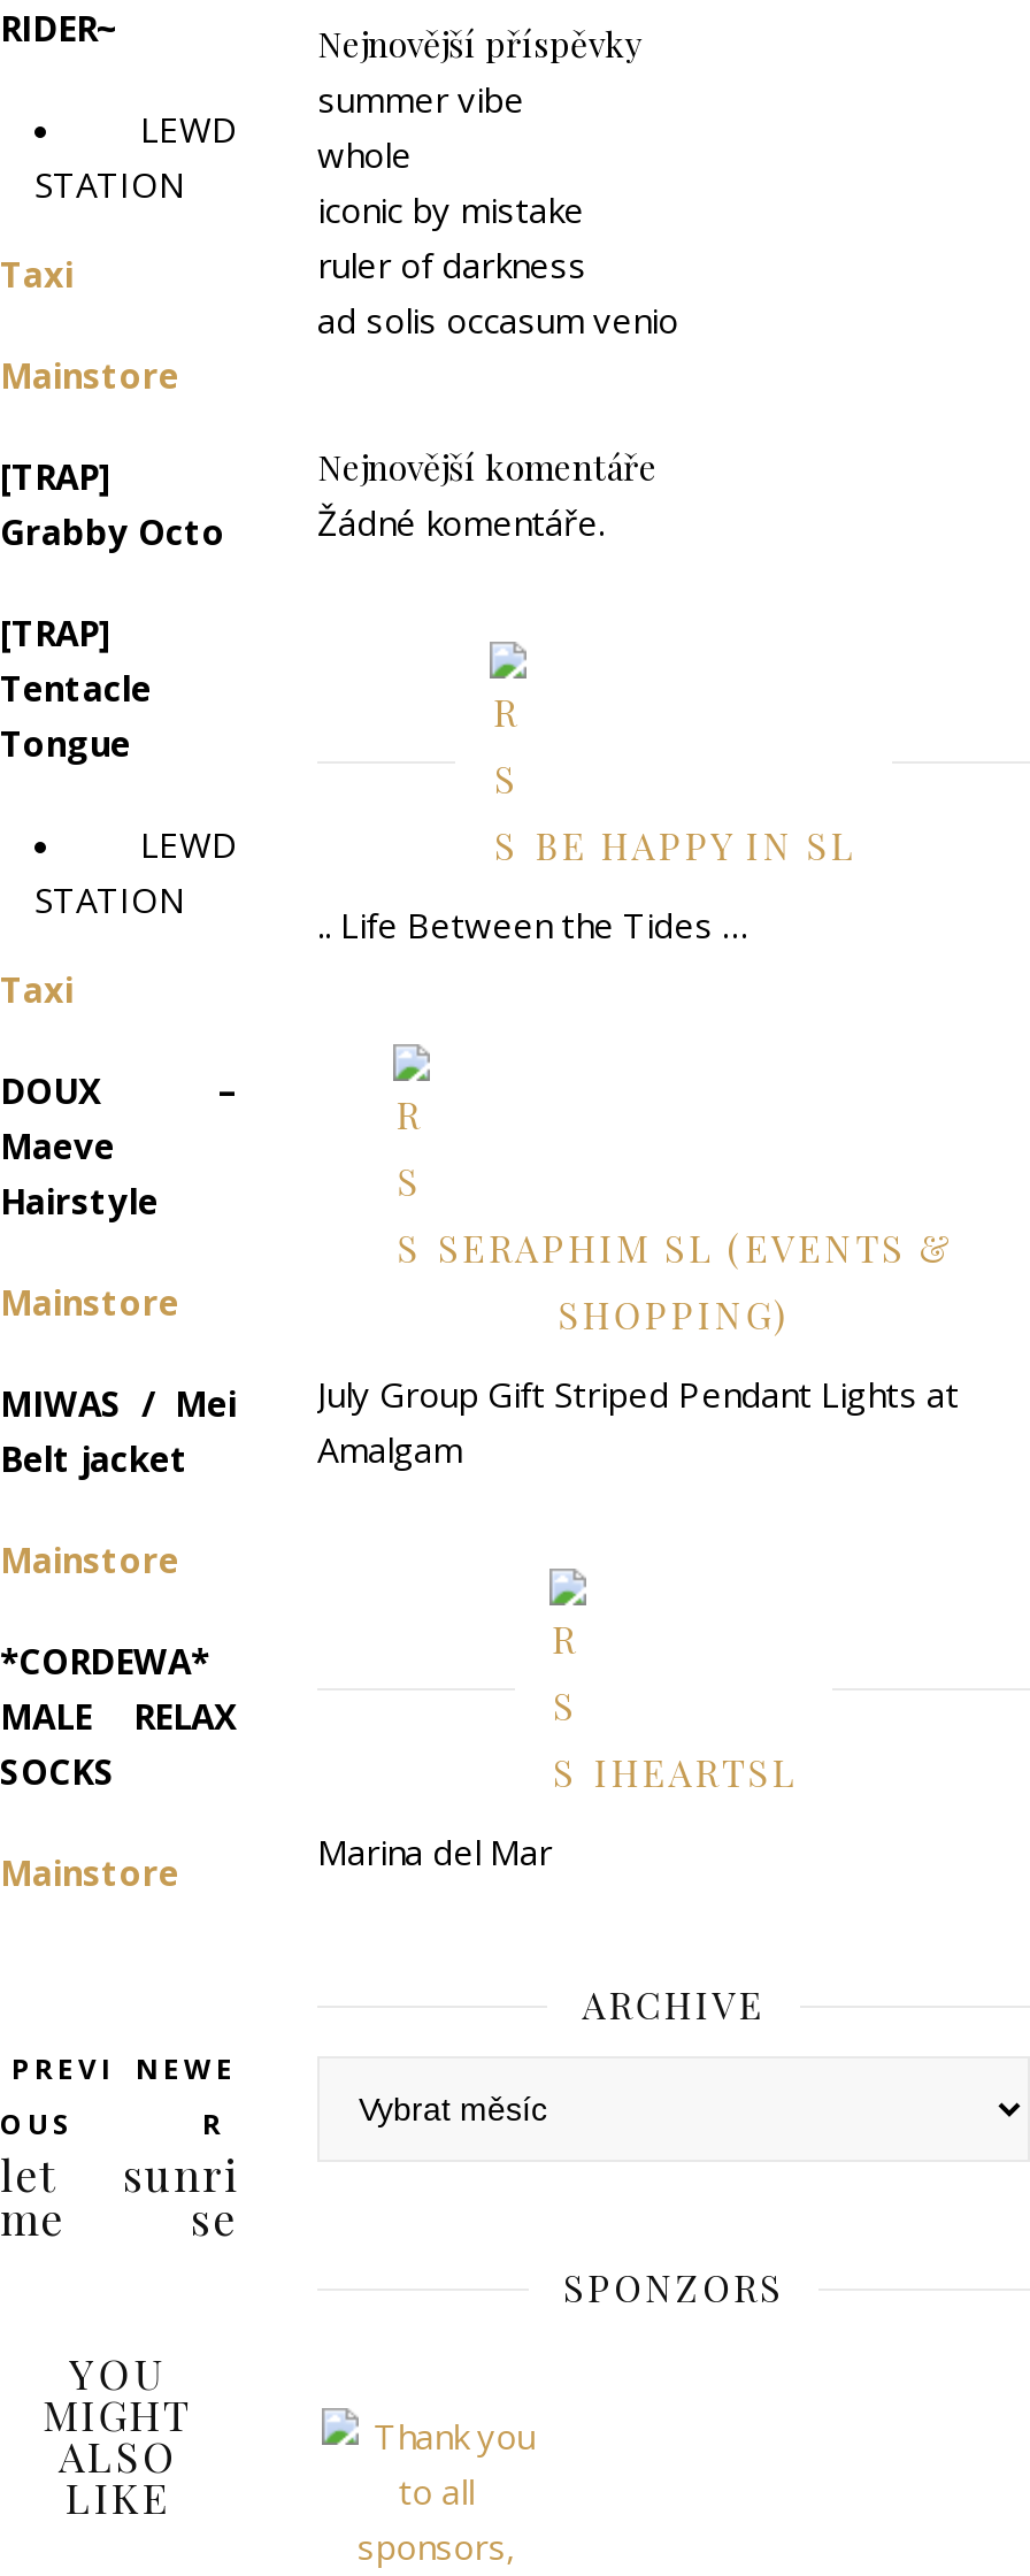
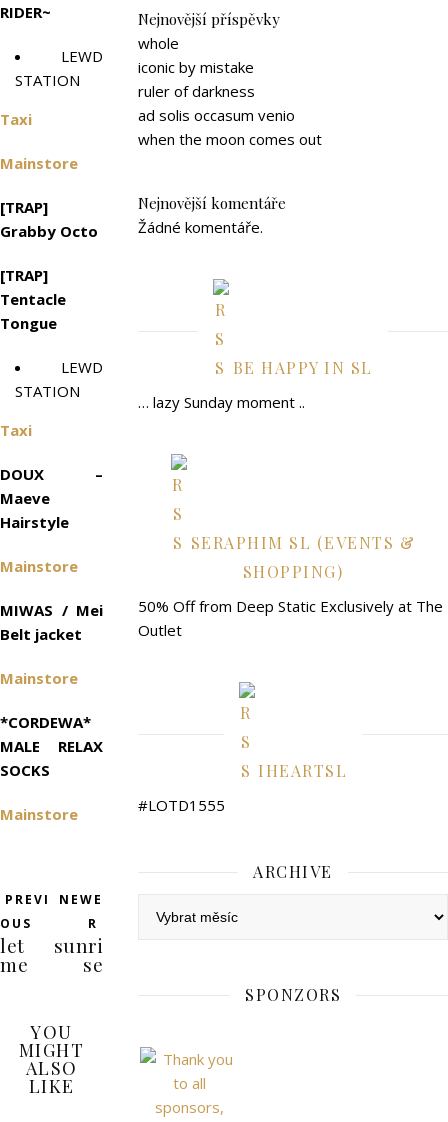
[317,76,524,122] summer vibe -> none
moved [317,131,678,343] -> [138,33,295,125]: whole | iconic by mistake | ruler of darkness | ad solis occasum venio
none -> [138,129,322,149] when the moon comes out
[317,902,747,948] .. Life Between the Tides … -> [138,392,305,412] … lazy Sunday moment ..
[317,1371,959,1472] July Group Gift Striped Pendant Lights at | Amalgam -> [138,596,443,640] 50% Off from Deep Static Exclusively at The | Outlet
[317,1828,552,1874] Marina del Mar -> [138,795,225,815] #LOTD1555

